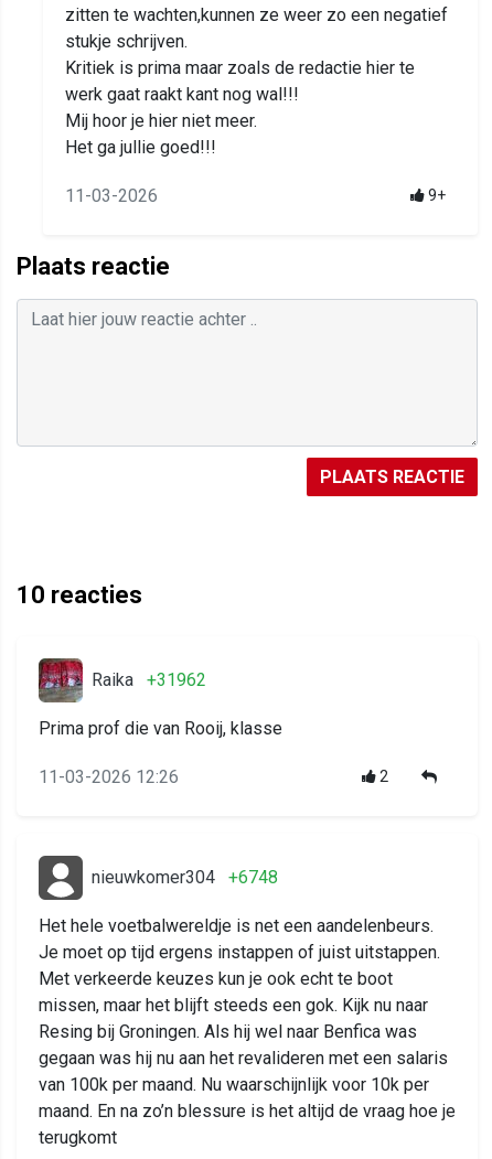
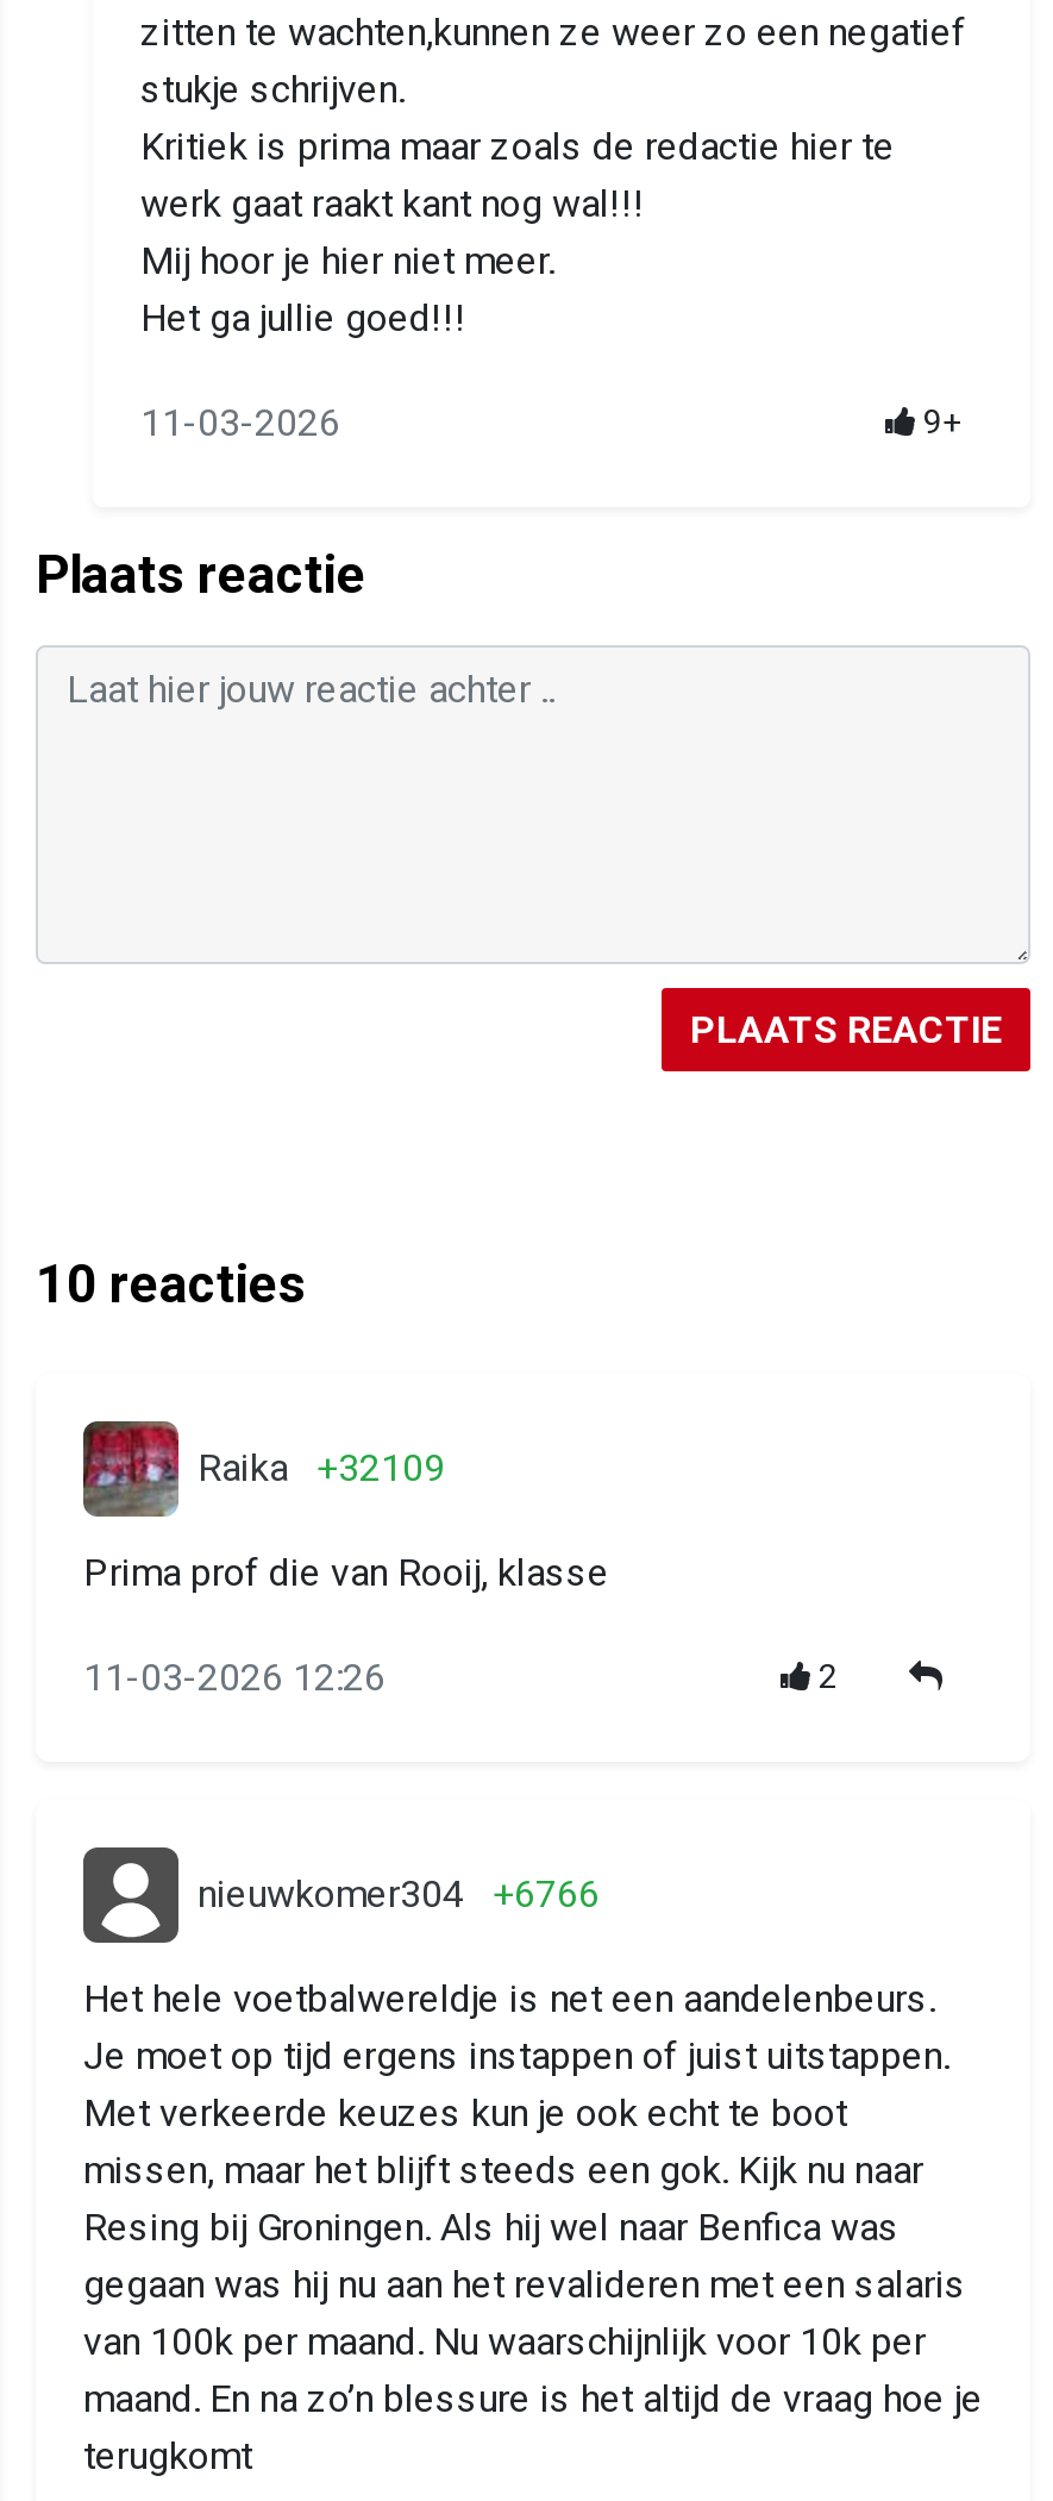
[92,669,206,690] Raika +31962 -> [198,1445,445,1490] Raika +32109
[92,867,278,888] nieuwkomer304 +6748 -> [198,1871,600,1916] nieuwkomer304 +6766

